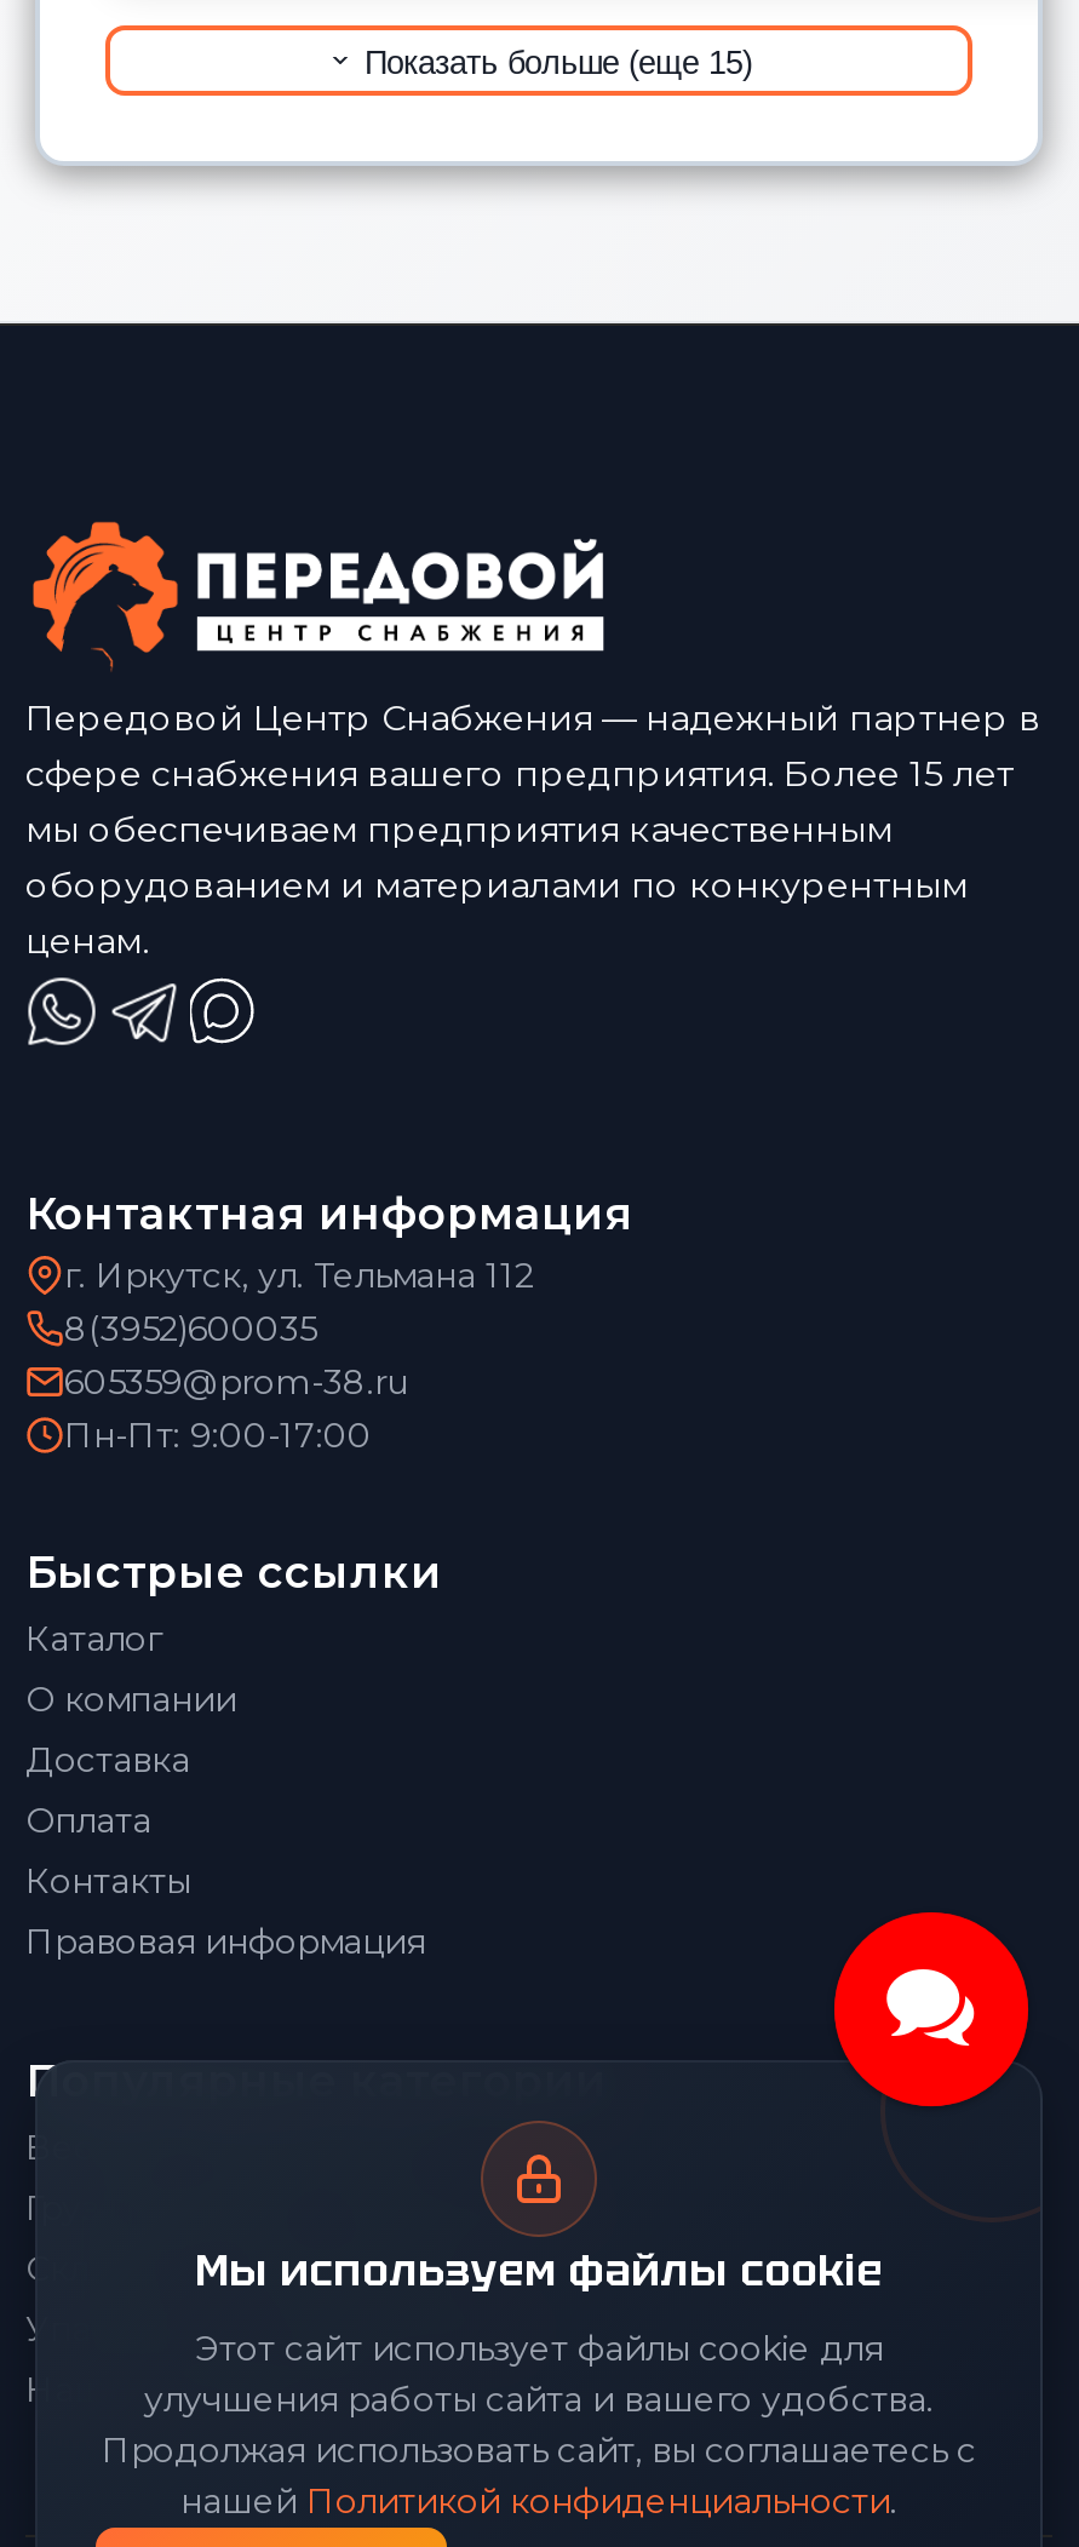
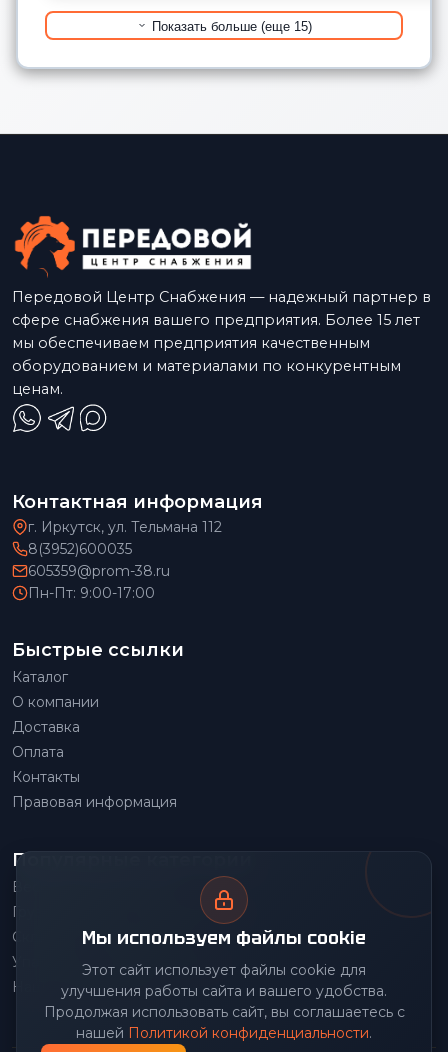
[832,1910,1031,2109] [image] -> none

